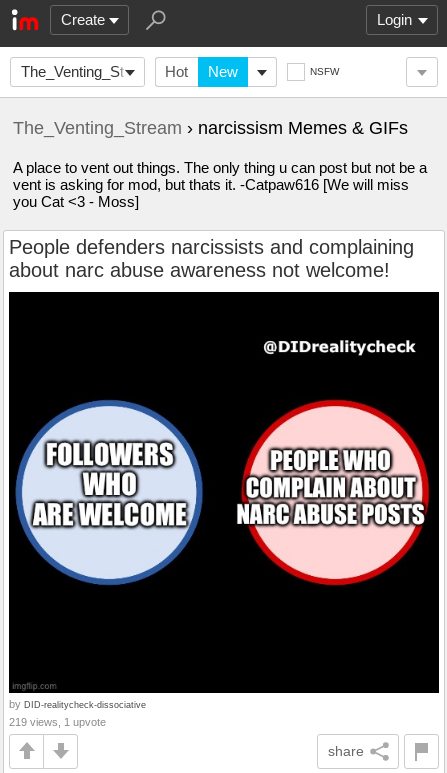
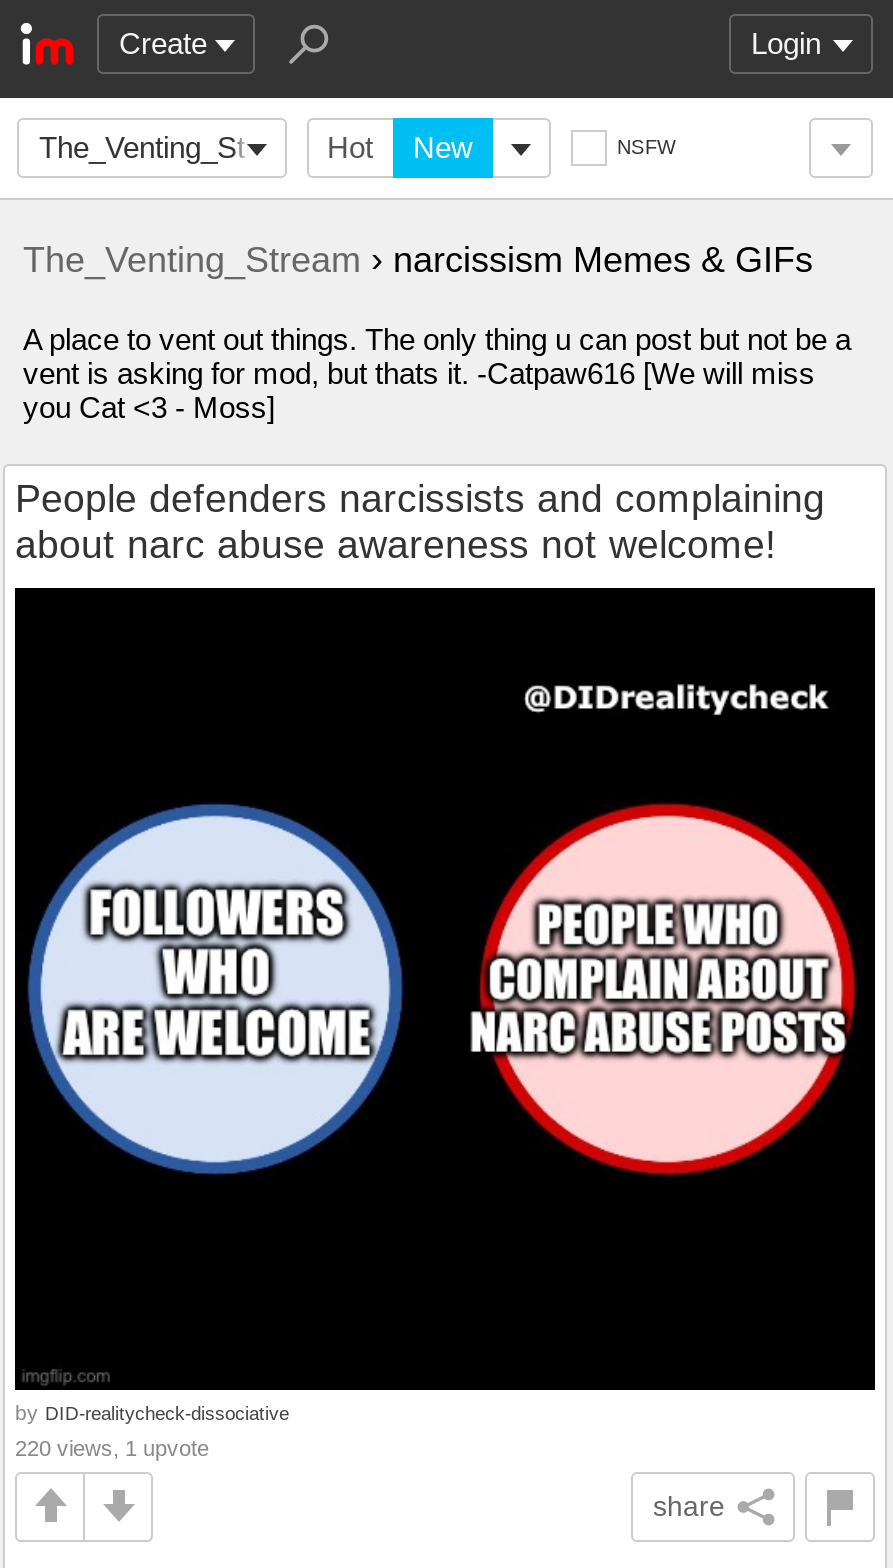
[9,716,106,728] 219 views, 1 upvote -> [15,1435,209,1459] 220 views, 1 upvote

